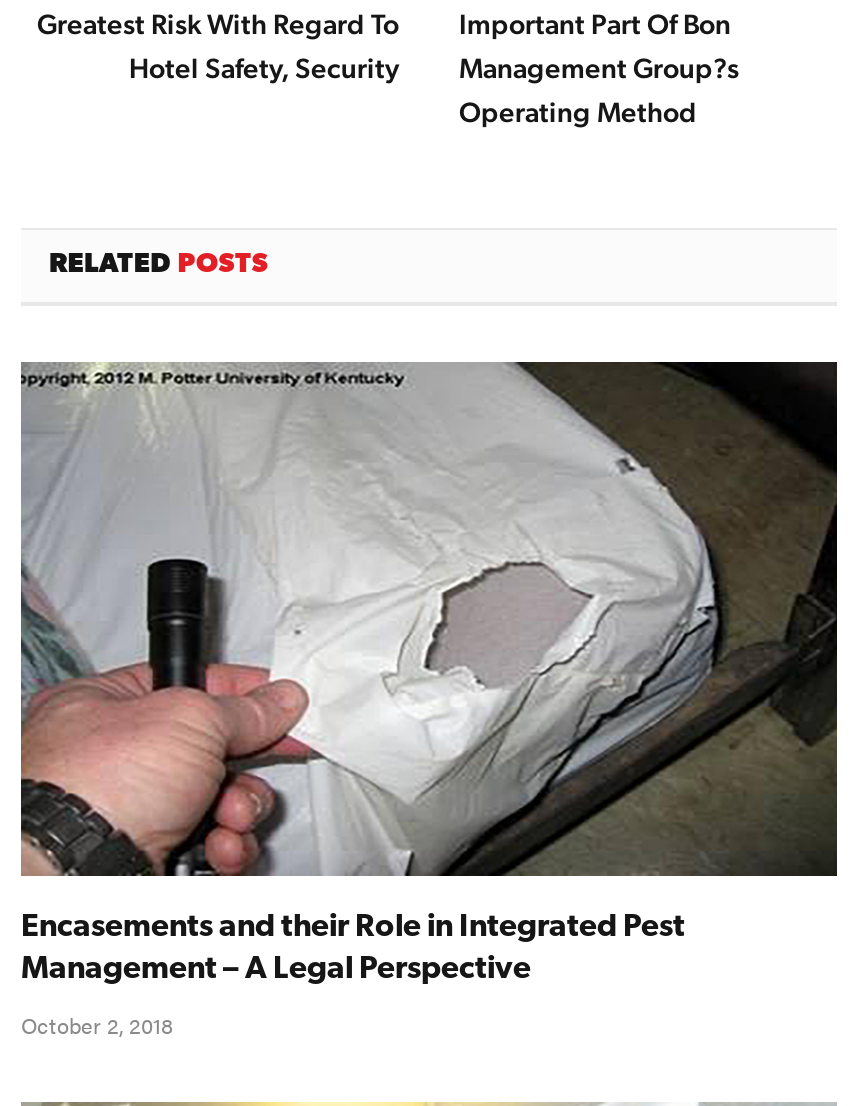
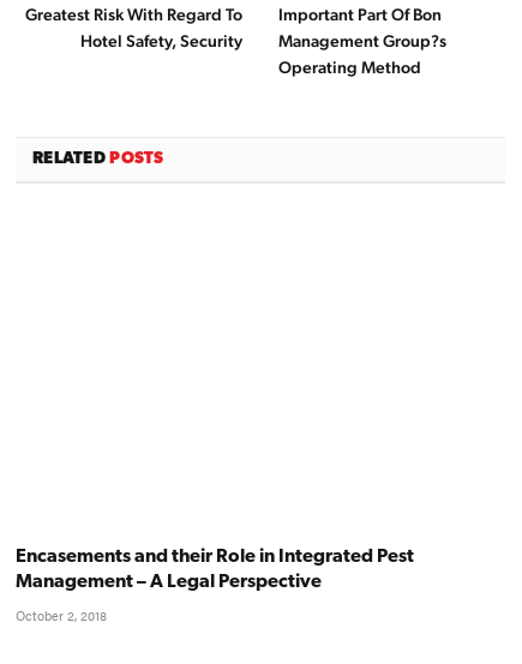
[19,360,839,878] [image] -> none

